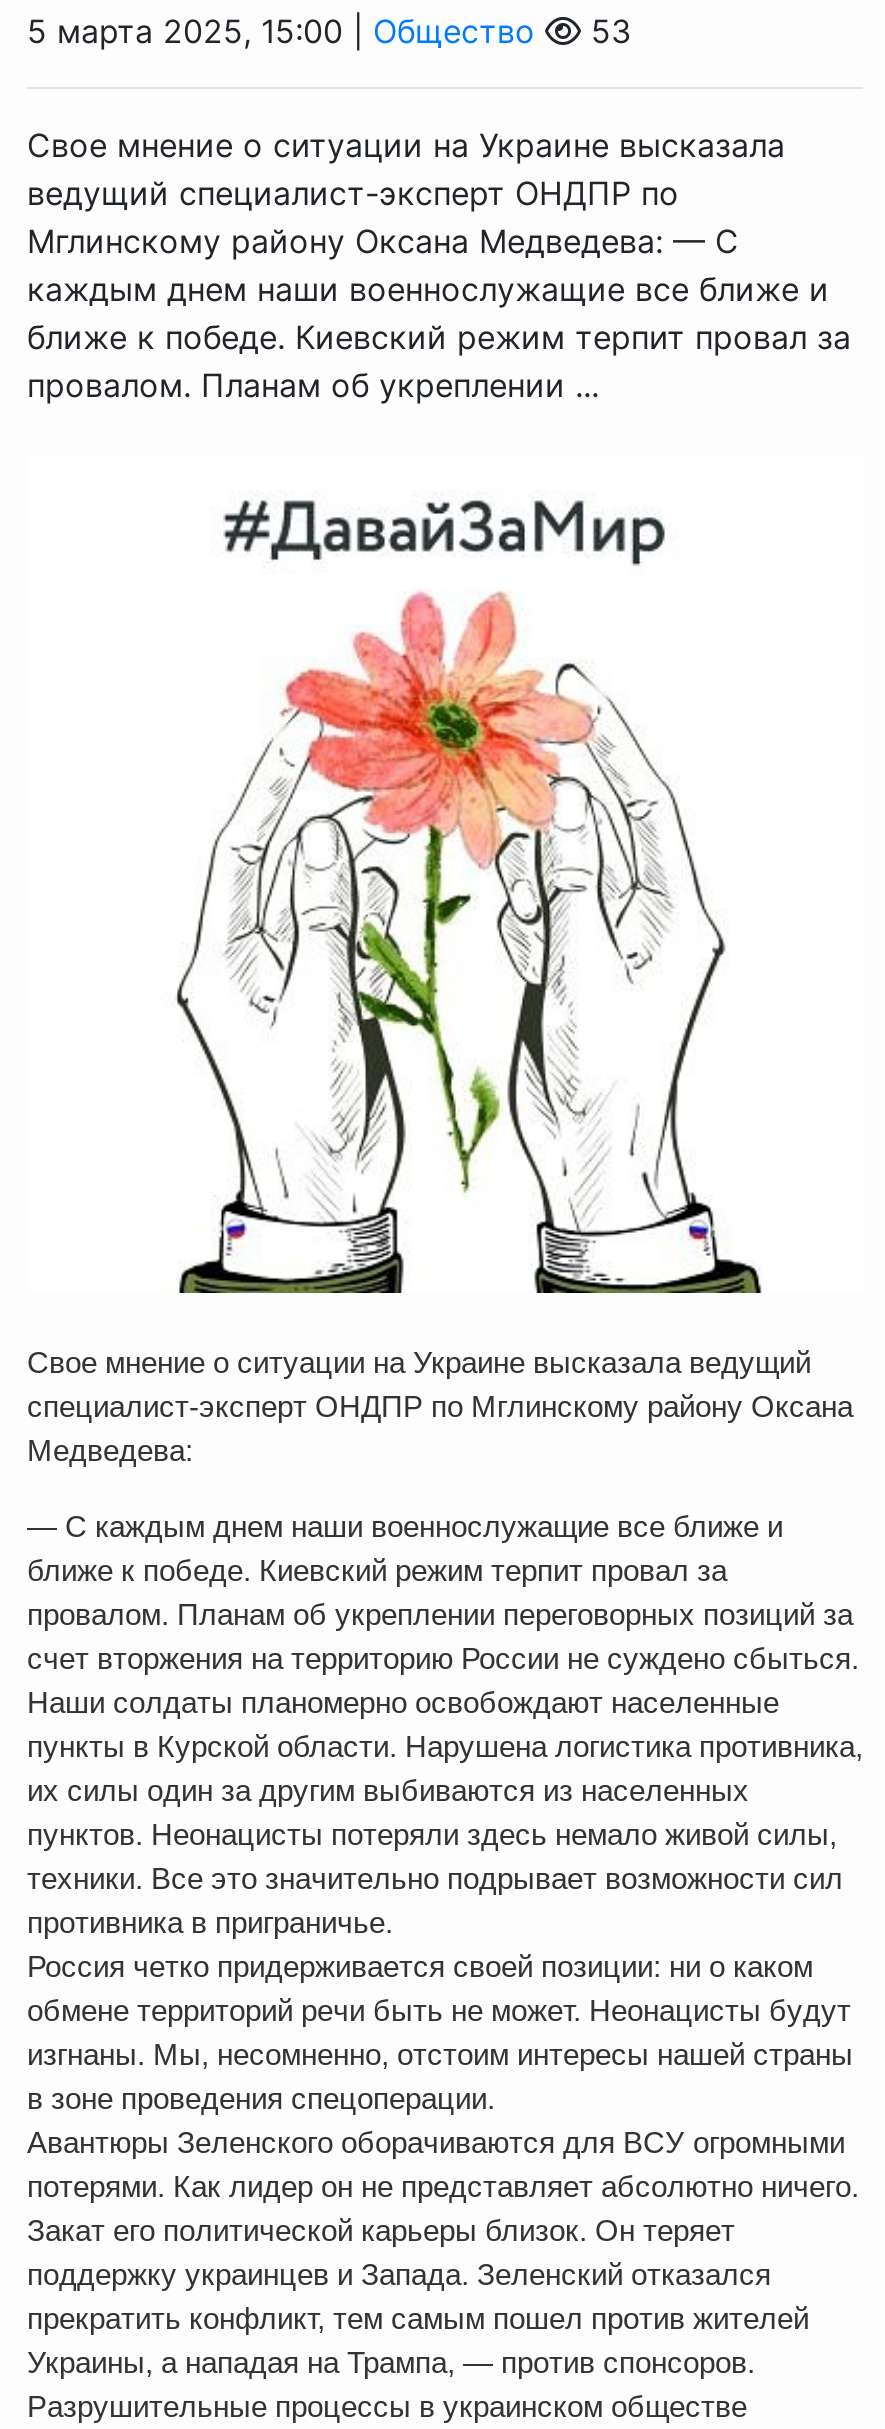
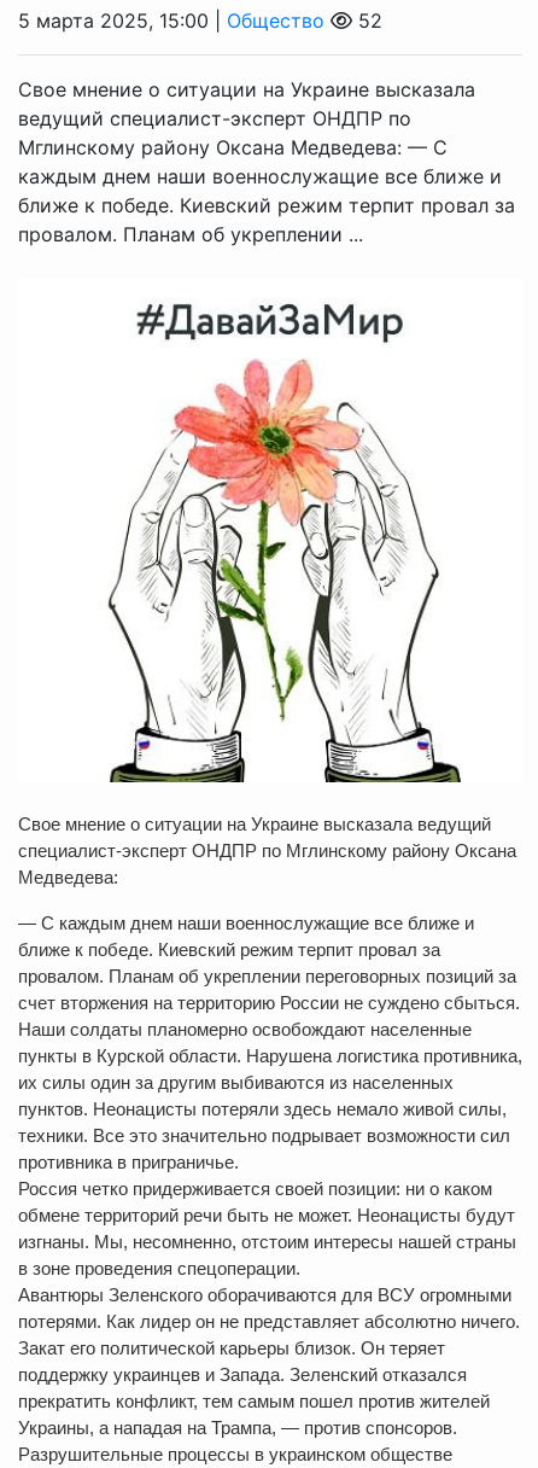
[581,11,631,51] 53 -> [352,8,382,33] 52

